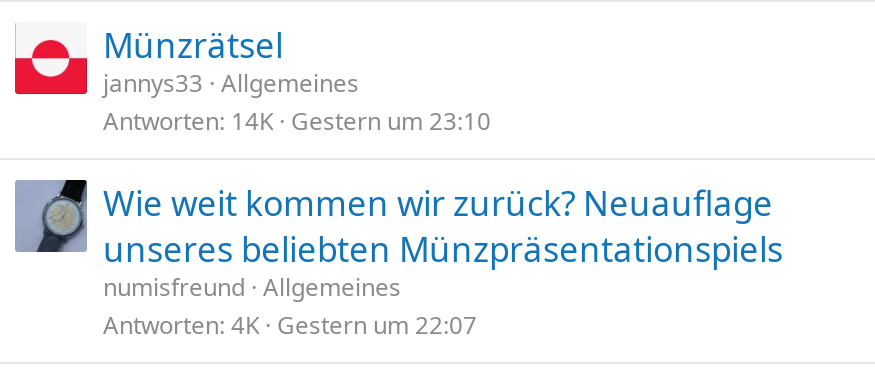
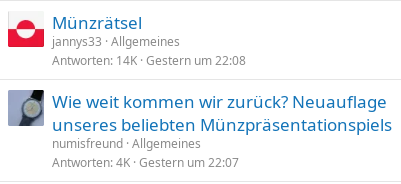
[103,104,491,138] Antworten 14K Gestern um 23:10 -> [52,52,246,69] Antworten 14K Gestern um 22:08

